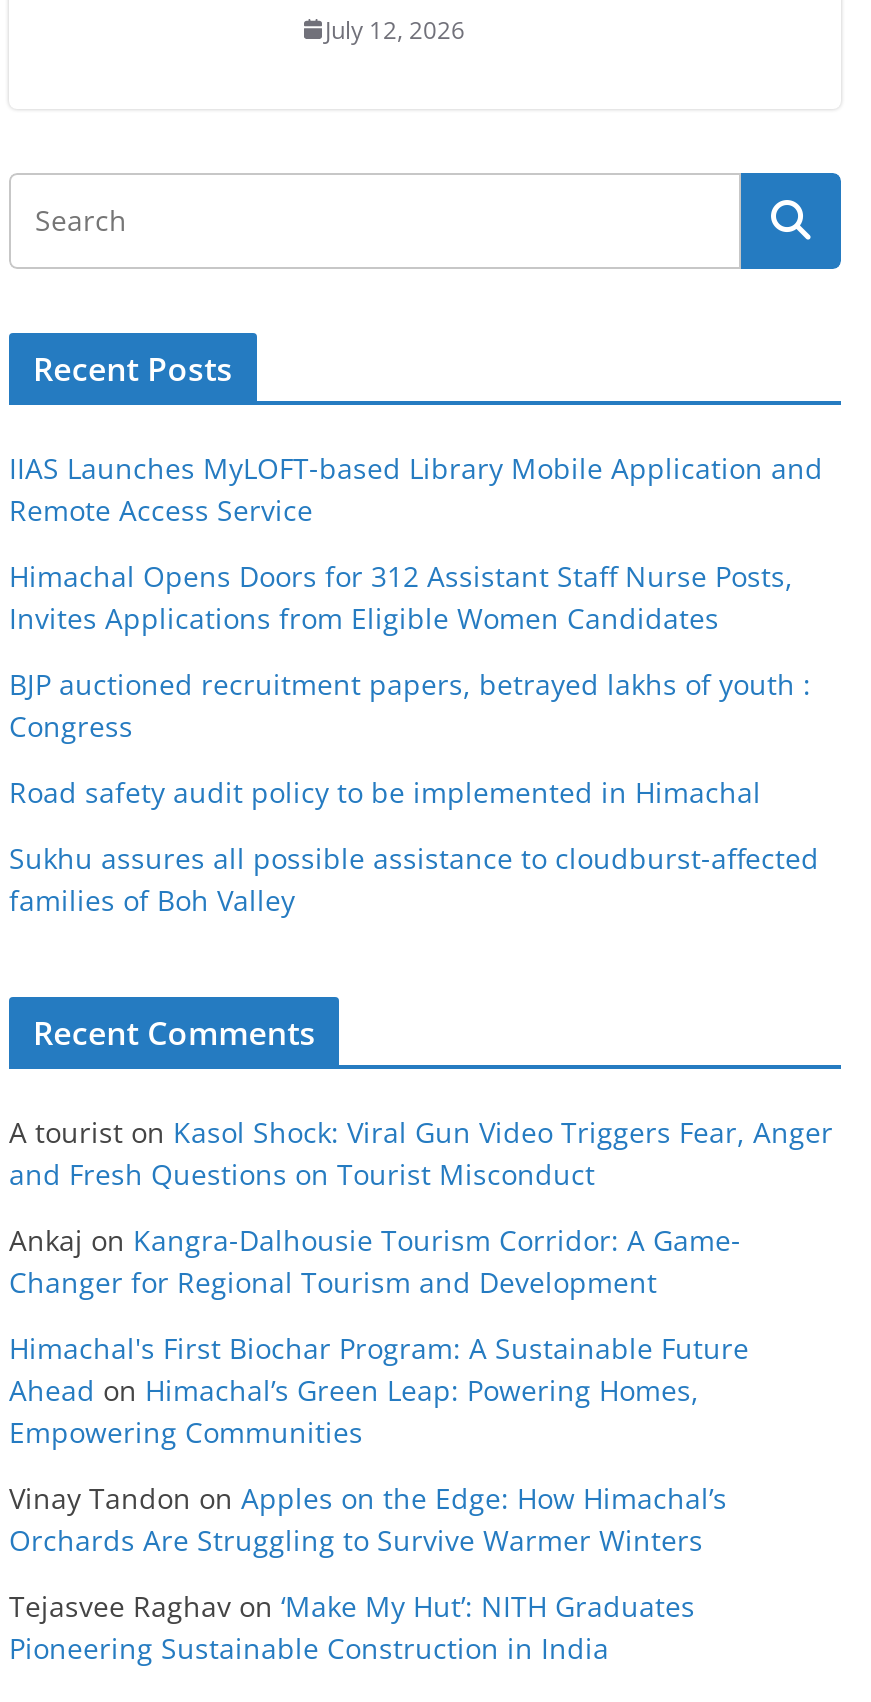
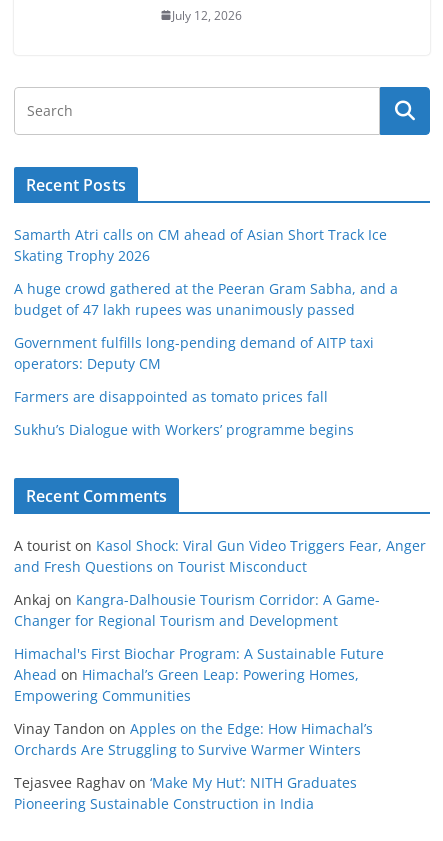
[9,449,823,529] IIAS Launches MyLOFT-based Library Mobile Application and | Remote Access Service -> [14,225,387,265] Samarth Atri calls on CM ahead of Asian Short Track Ice | Skating Trophy 2026
[9,557,793,637] Himachal Opens Doors for 312 Assistant Staff Nurse Posts, | Invites Applications from Eligible Women Candidates -> [14,279,398,319] A huge crowd gathered at the Peeran Gram Sabha, and a | budget of 47 lakh rupees was unanimously passed
[9,665,811,745] BJP auctioned recruitment papers, betrayed lakhs of youth : | Congress -> [14,333,374,373] Government fulfills long-pending demand of AITP taxi | operators: Deputy CM
[9,773,761,811] Road safety audit policy to be implemented in Himachal -> [14,387,328,406] Farmers are disappointed as tomato prices fall
[9,839,819,919] Sukhu assures all possible assistance to cloudburst-affected | families of Boh Valley -> [14,420,354,439] Sukhu’s Dialogue with Workers’ programme begins

